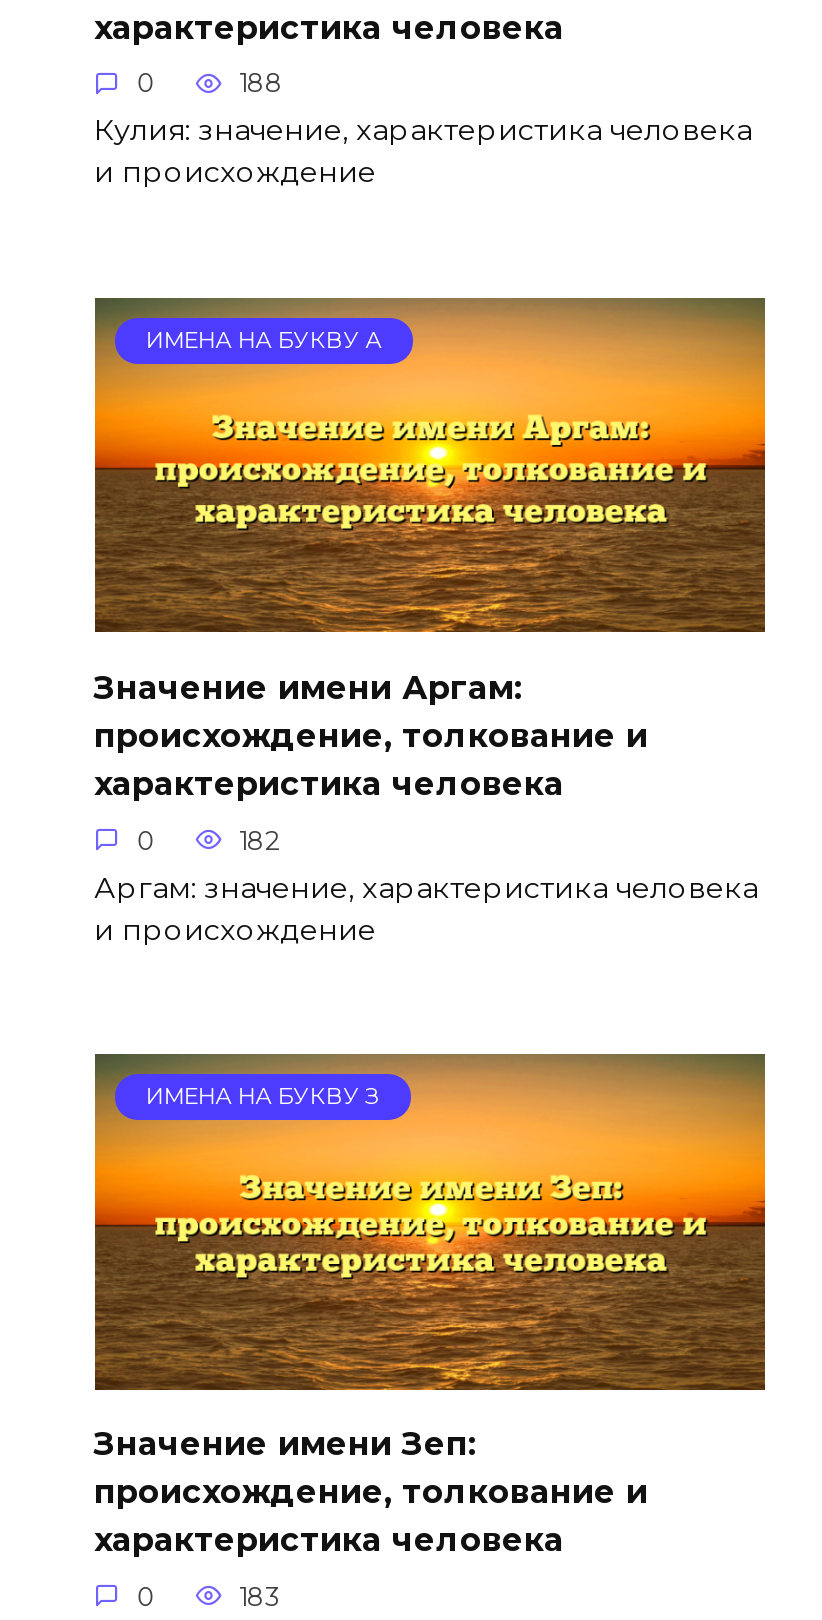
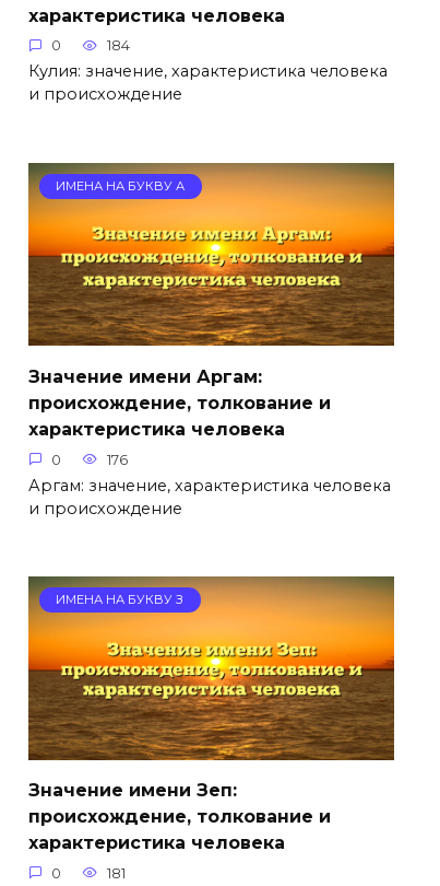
[239,69,283,99] 188 -> [107,38,130,54] 184
[239,825,279,855] 182 -> [107,451,128,468] 176
[239,1582,281,1612] 183 -> [107,865,126,882] 181

